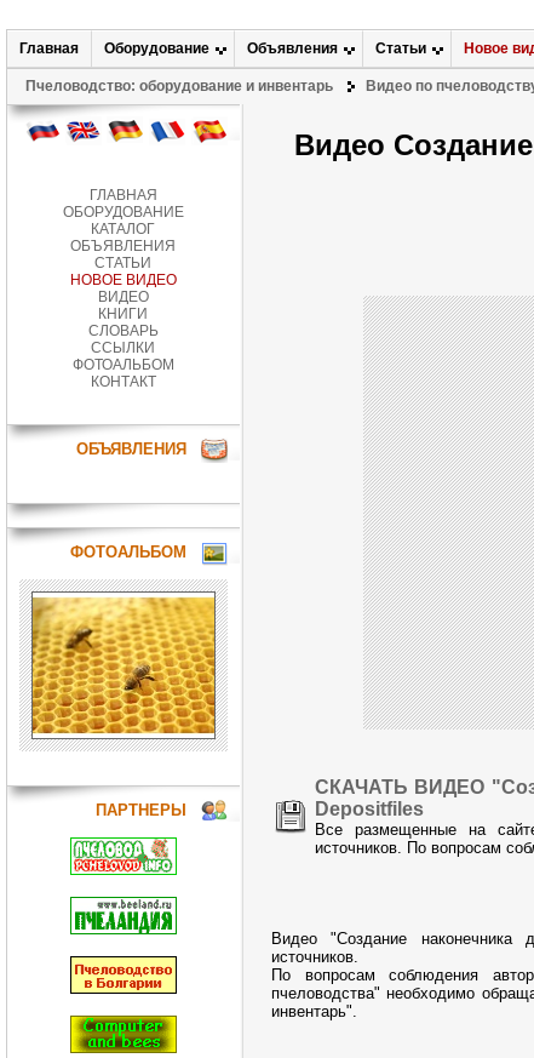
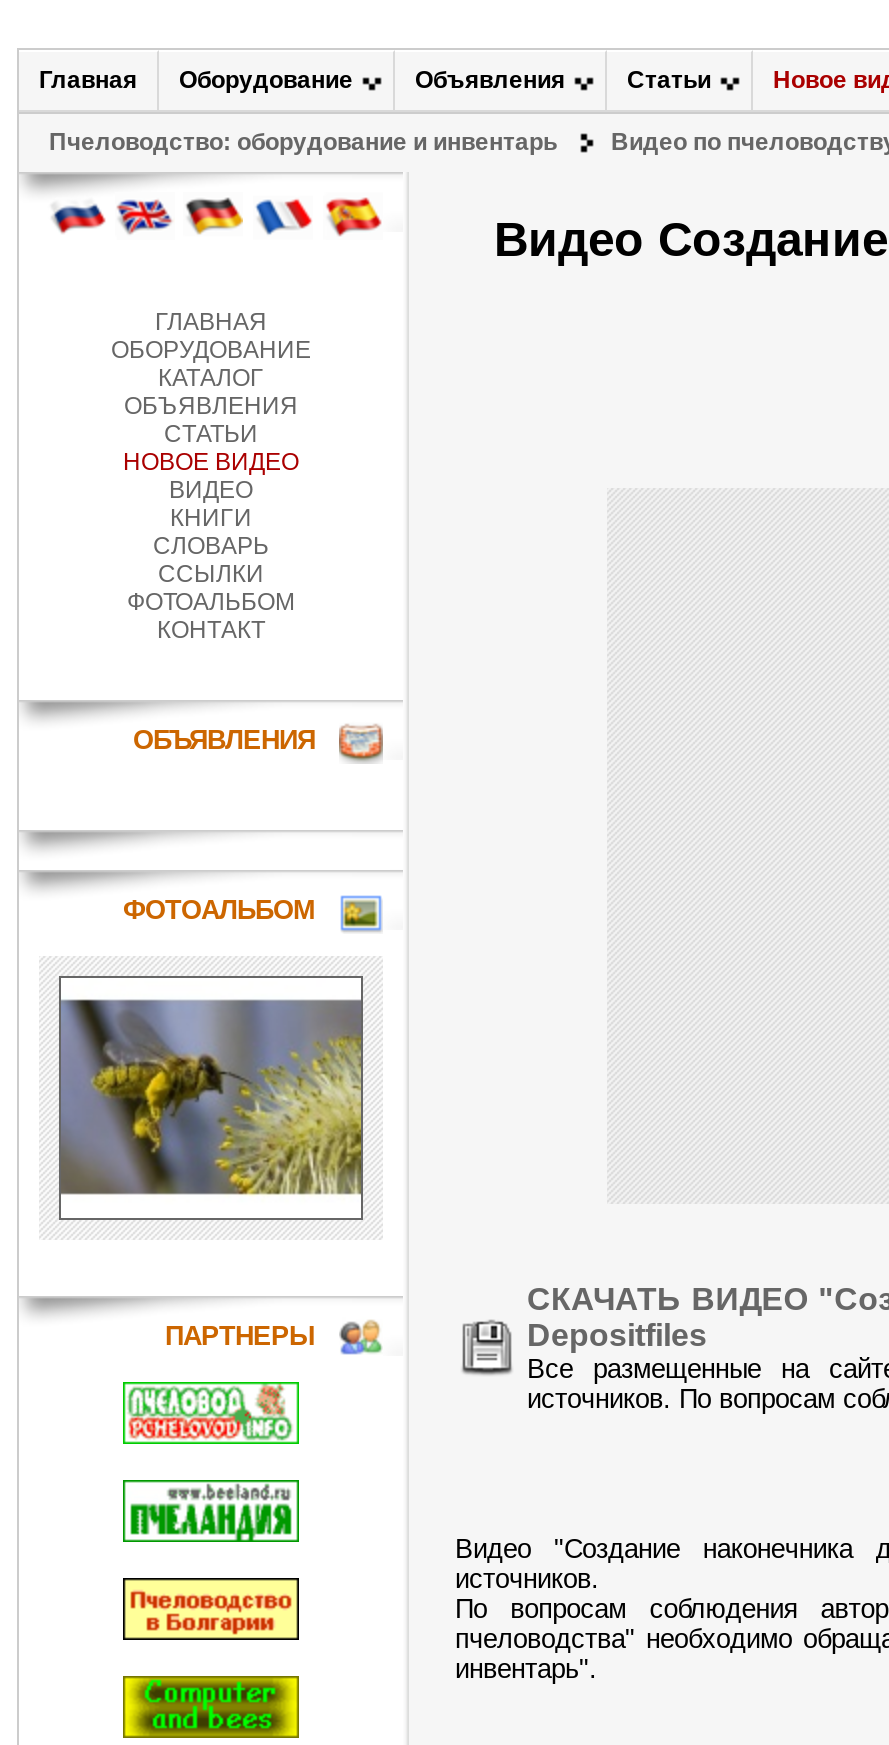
[31,596,216,734] [image] -> [59,986,363,1210] [image]

